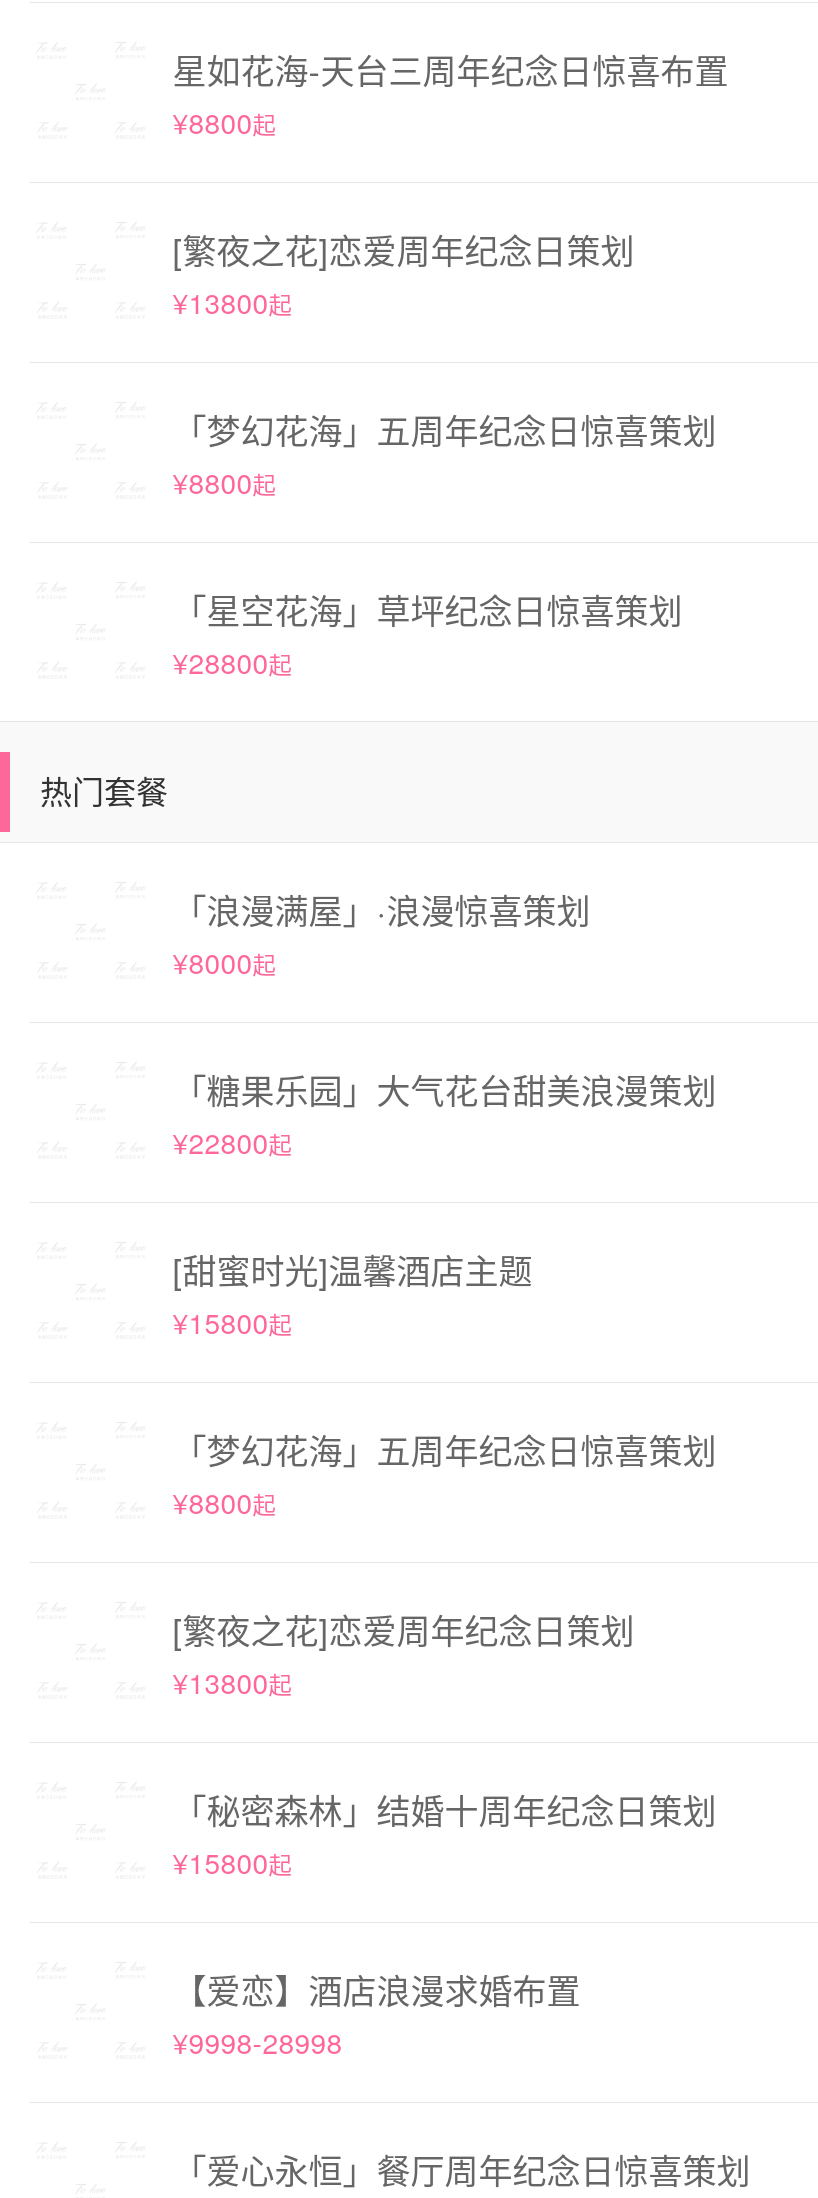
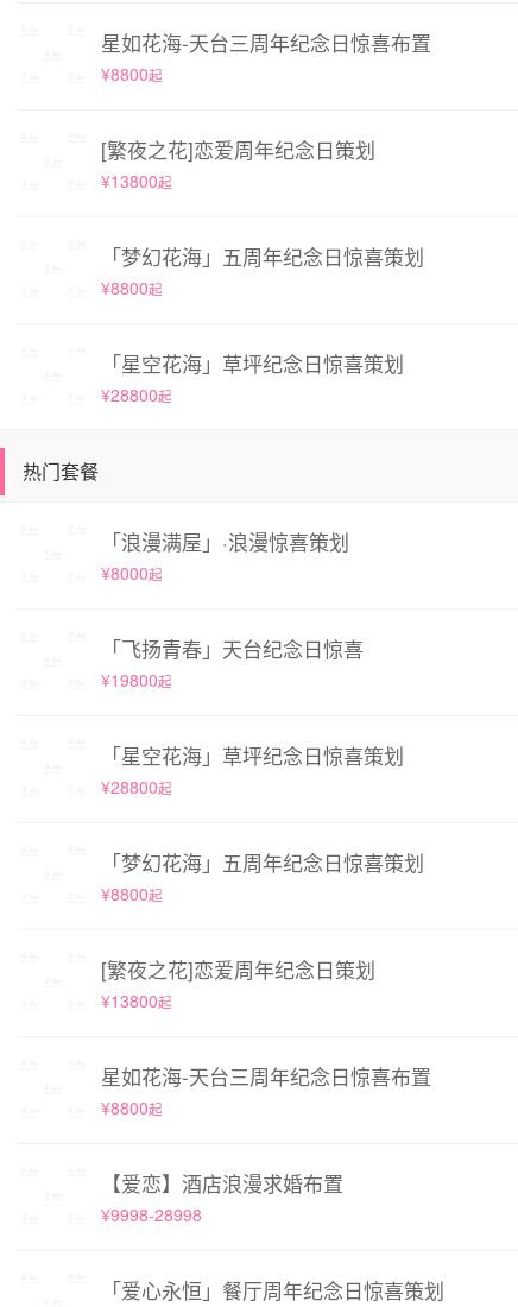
[172,1063,716,1161] 「糖果乐园」大气花台甜美浪漫策划 | ¥22800起 -> [101,633,364,691] 「飞扬青春」天台纪念日惊喜 | ¥19800起
[172,1243,532,1341] [甜蜜时光]温馨酒店主题 | ¥15800起 -> [101,740,404,798] 「星空花海」草坪纪念日惊喜策划 | ¥28800起
[172,1783,716,1881] 「秘密森林」结婚十周年纪念日策划 | ¥15800起 -> [101,1060,432,1119] 星如花海-天台三周年纪念日惊喜布置 | ¥8800起

